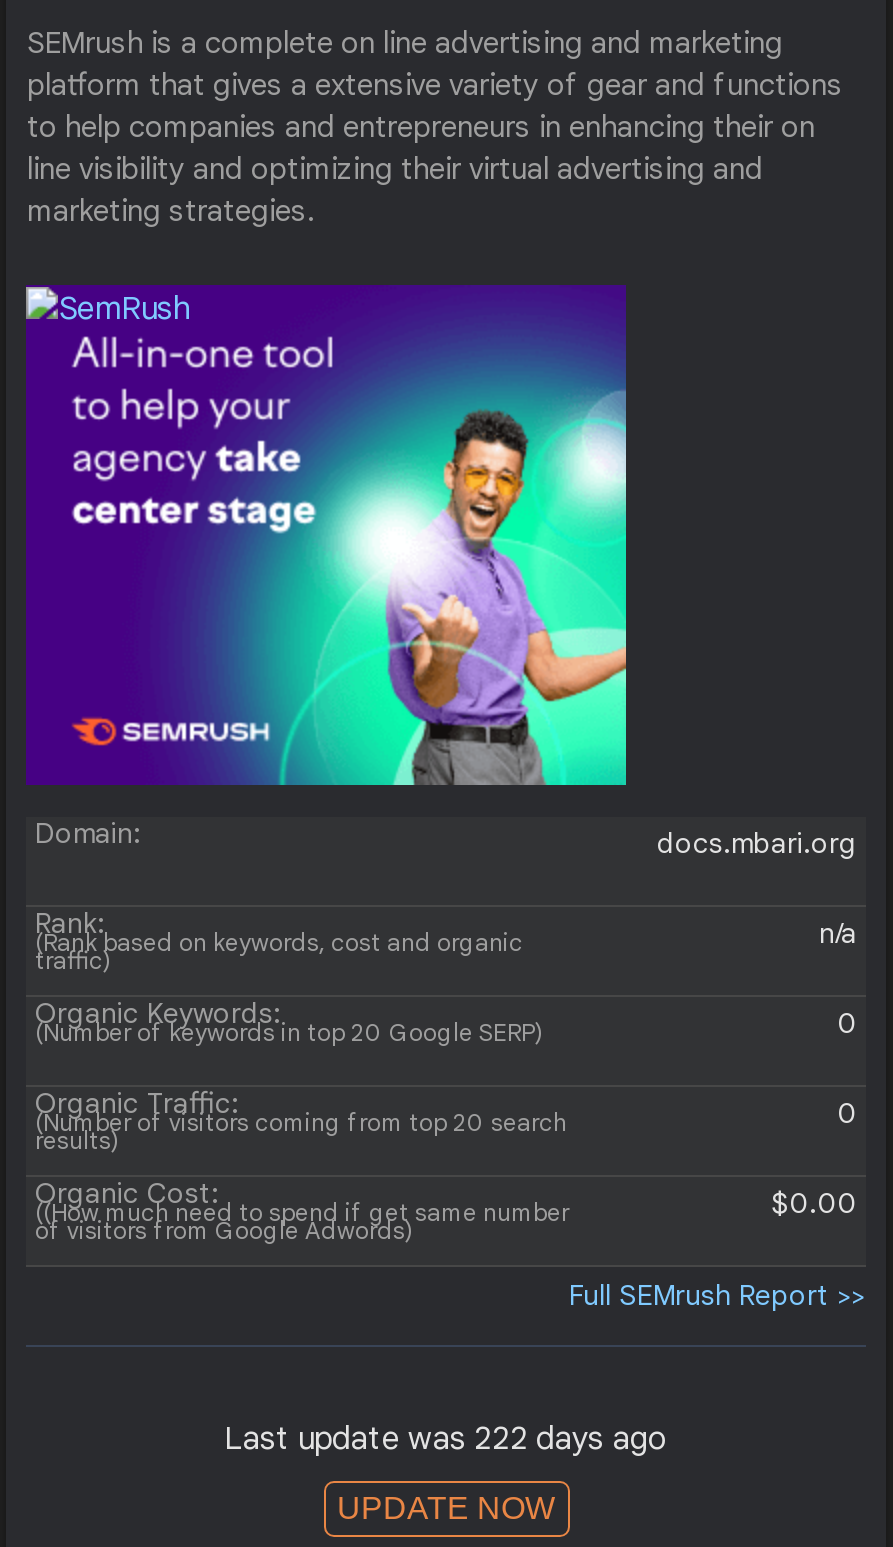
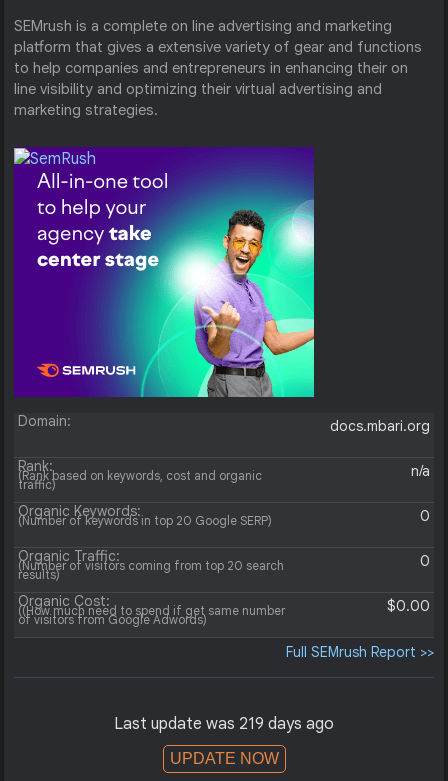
[224,1419,668,1459] Last update was 222 days ago -> [114,714,334,734] Last update was 219 days ago

